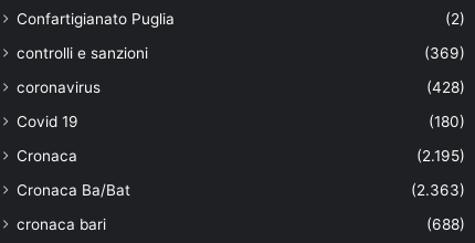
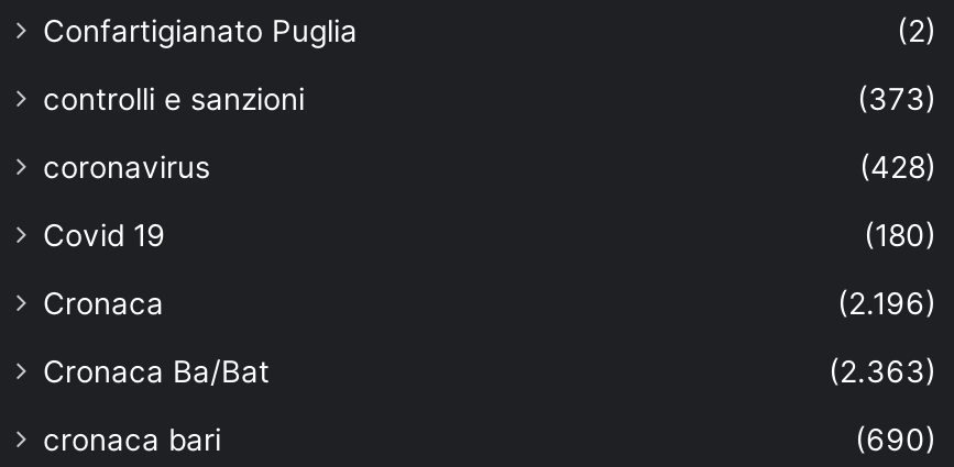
[424,44,465,62] (369) -> [857,82,936,117] (373)
[416,147,465,164] (2.195) -> [837,286,936,322] (2.196)
[426,215,465,233] (688) -> [855,423,936,458] (690)

